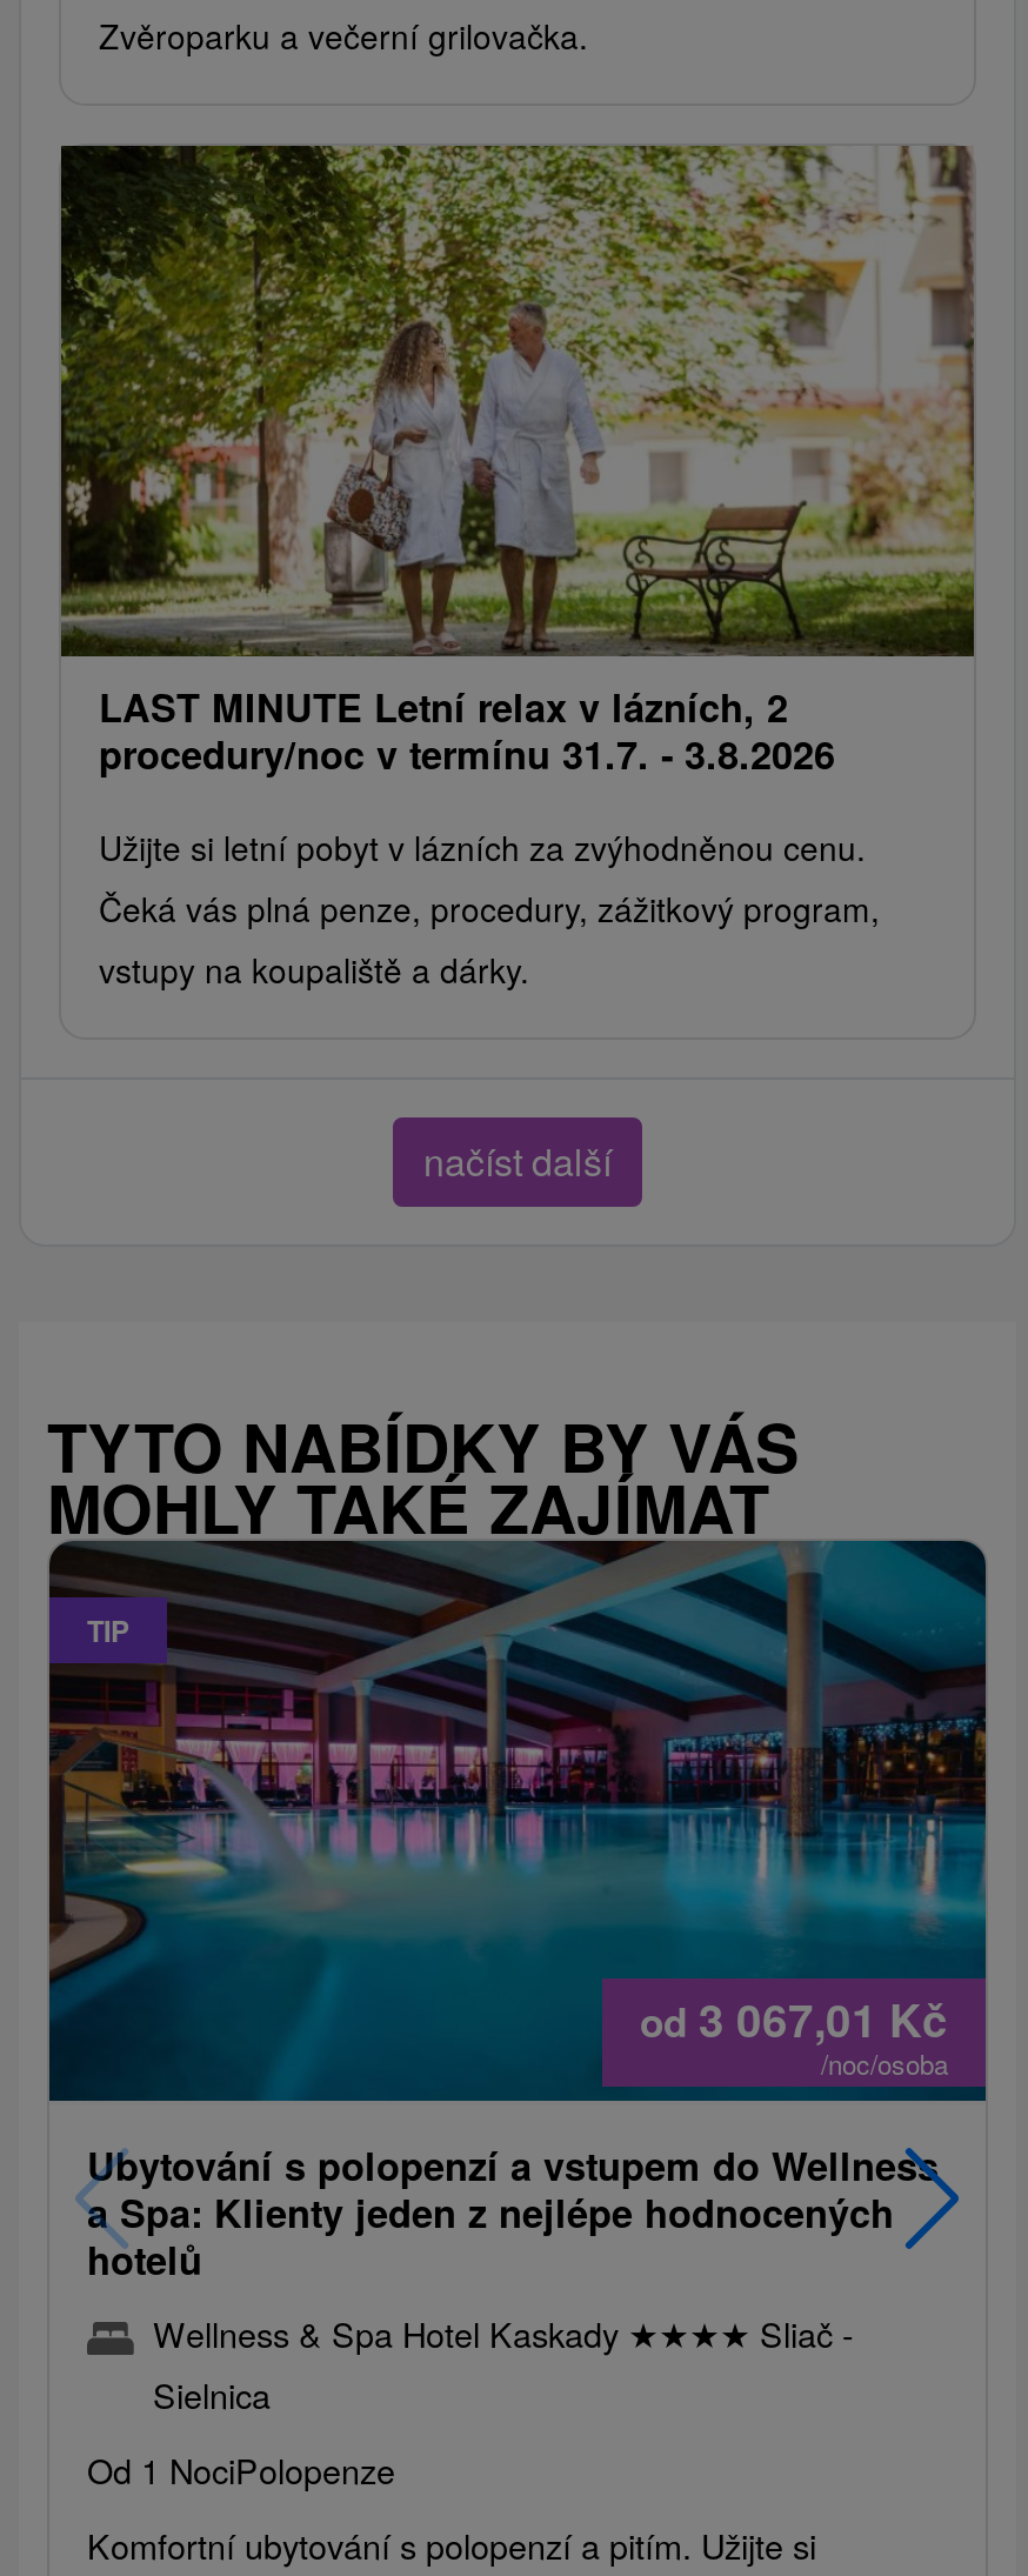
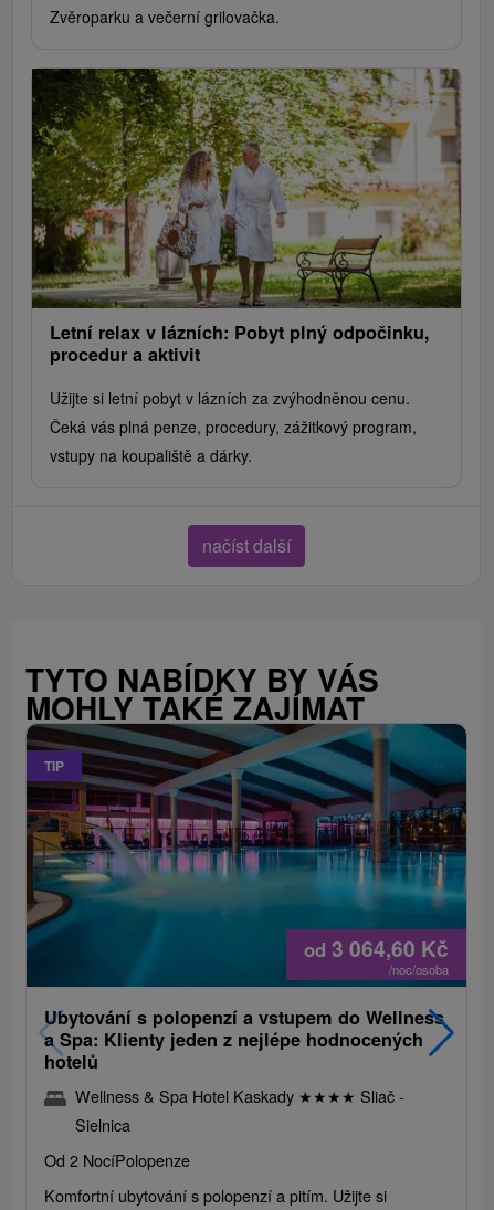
[99,680,835,781] LAST MINUTE Letní relax v lázních, 2 | procedury/noc v termínu 31.7. - 3.8.2026 -> [50,319,430,367] Letní relax v lázních: Pobyt plný odpočinku, | procedur a aktivit
[640,1986,948,2051] od 3 067,01 Kč -> [304,933,449,964] od 3 064,60 Kč
[87,2444,395,2494] Od 1 NociPolopenze -> [44,1148,190,1171] Od 2 NocíPolopenze

